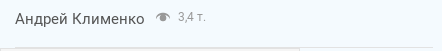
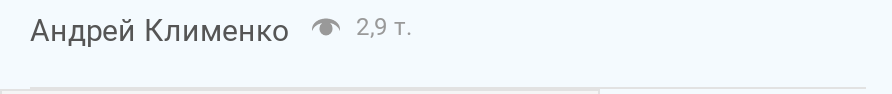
[178,10,206,24] 3,4 т. -> [356,12,412,40] 2,9 т.

